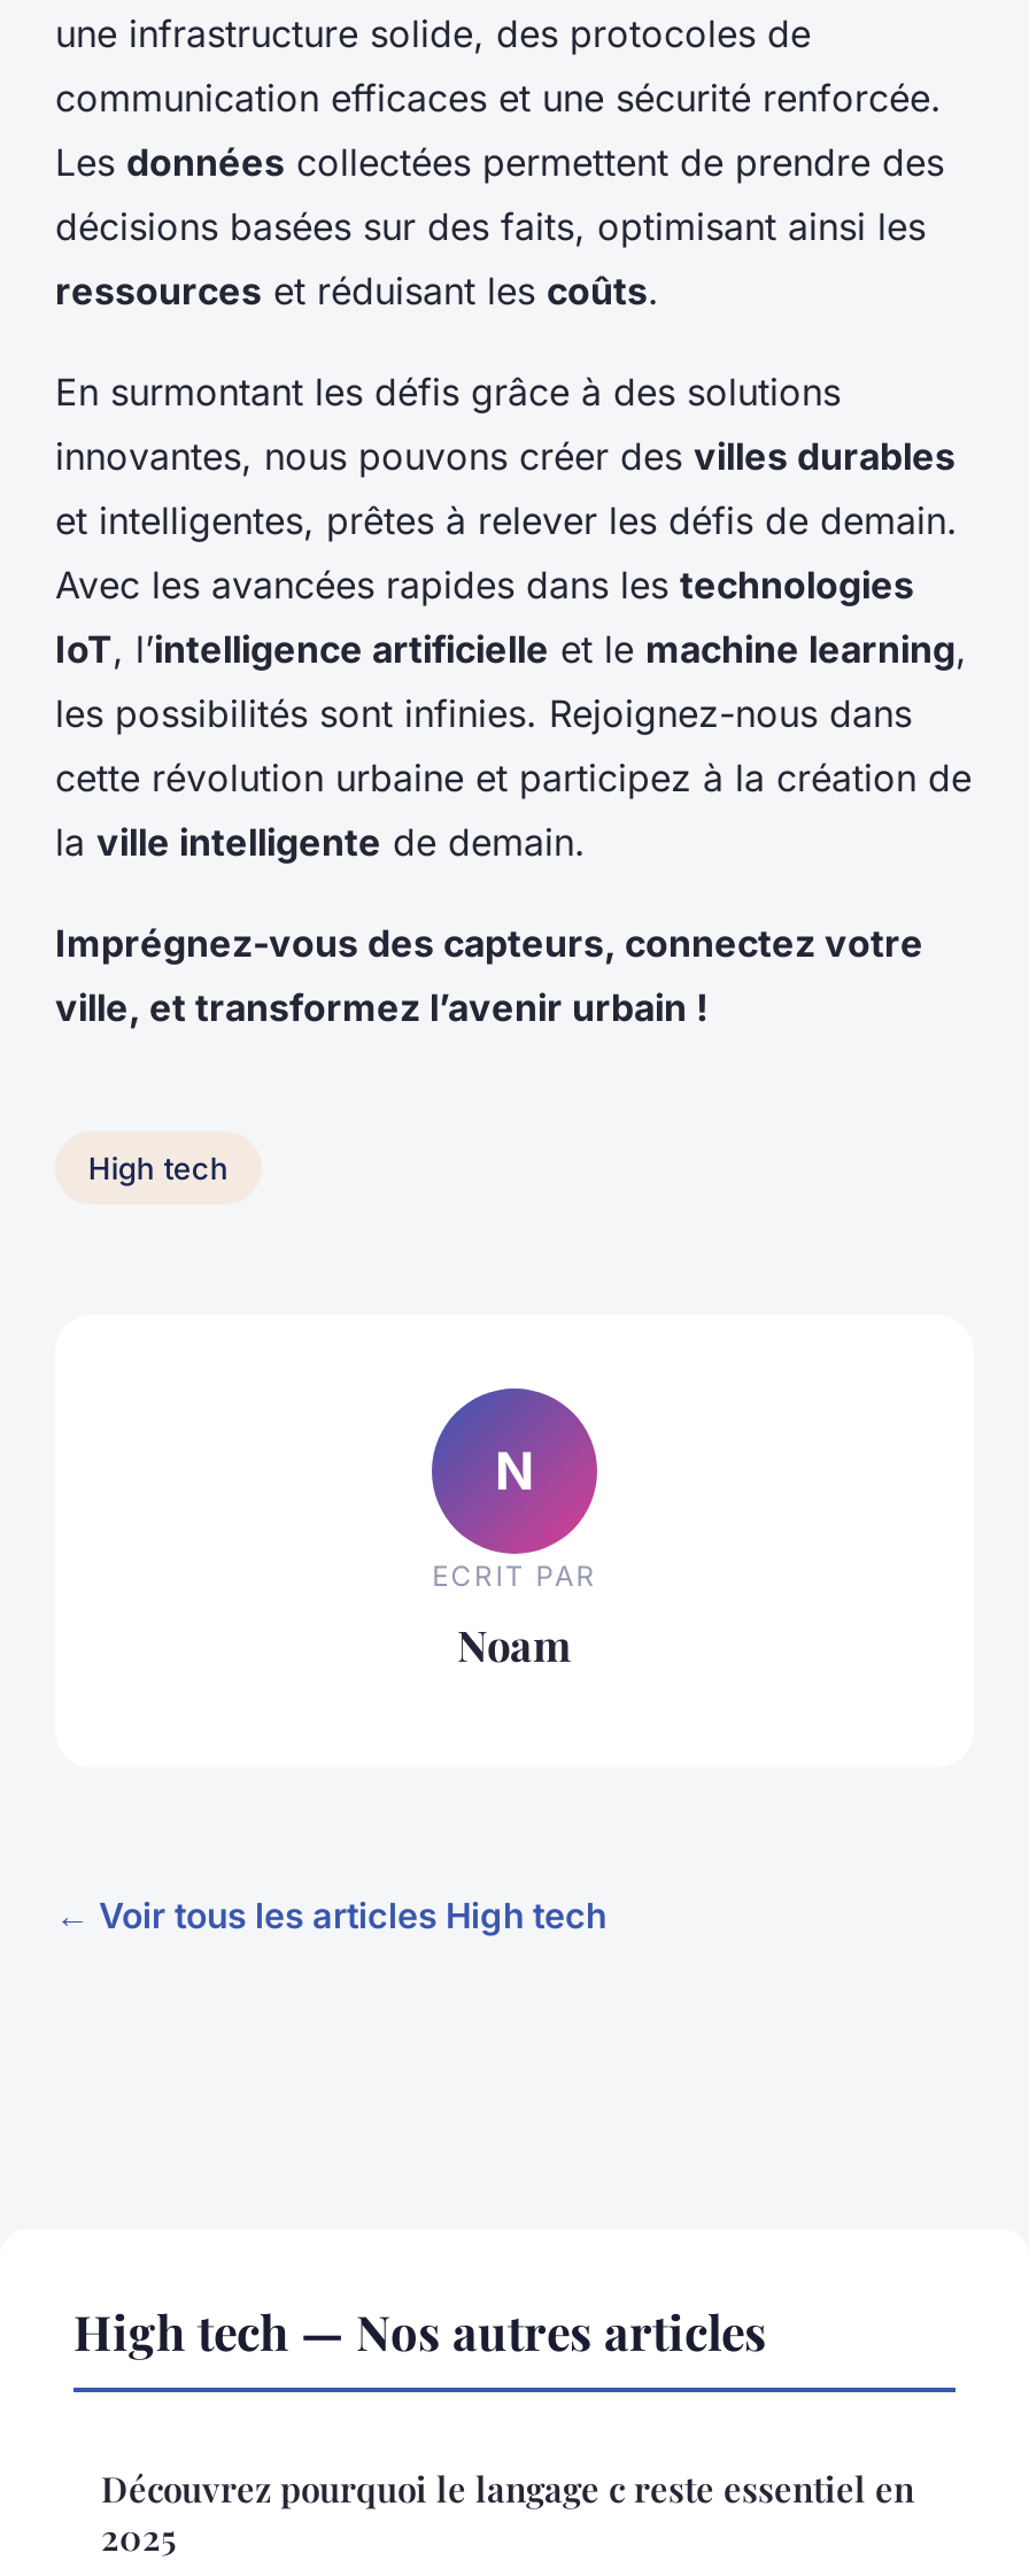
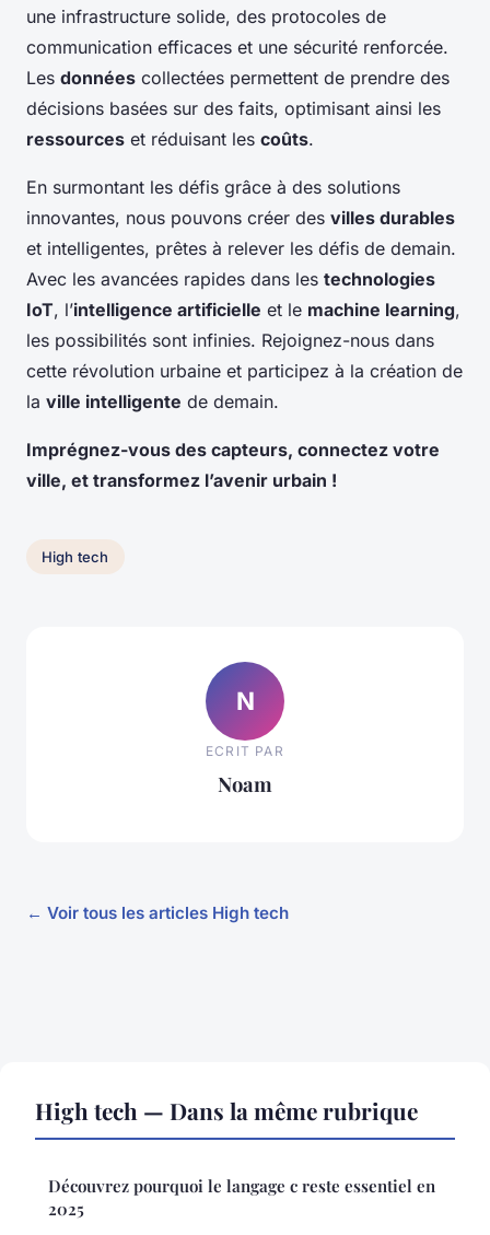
[73,2298,767,2362] High tech — Nos autres articles -> [35,1095,418,1126] High tech — Dans la même rubrique

